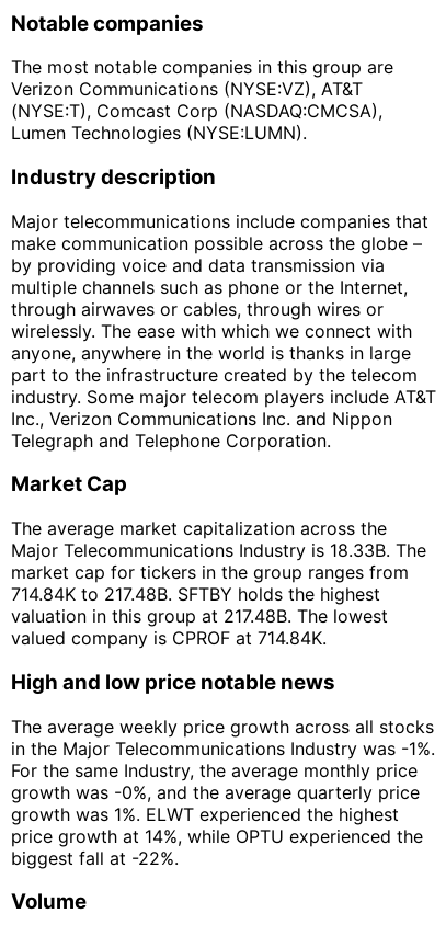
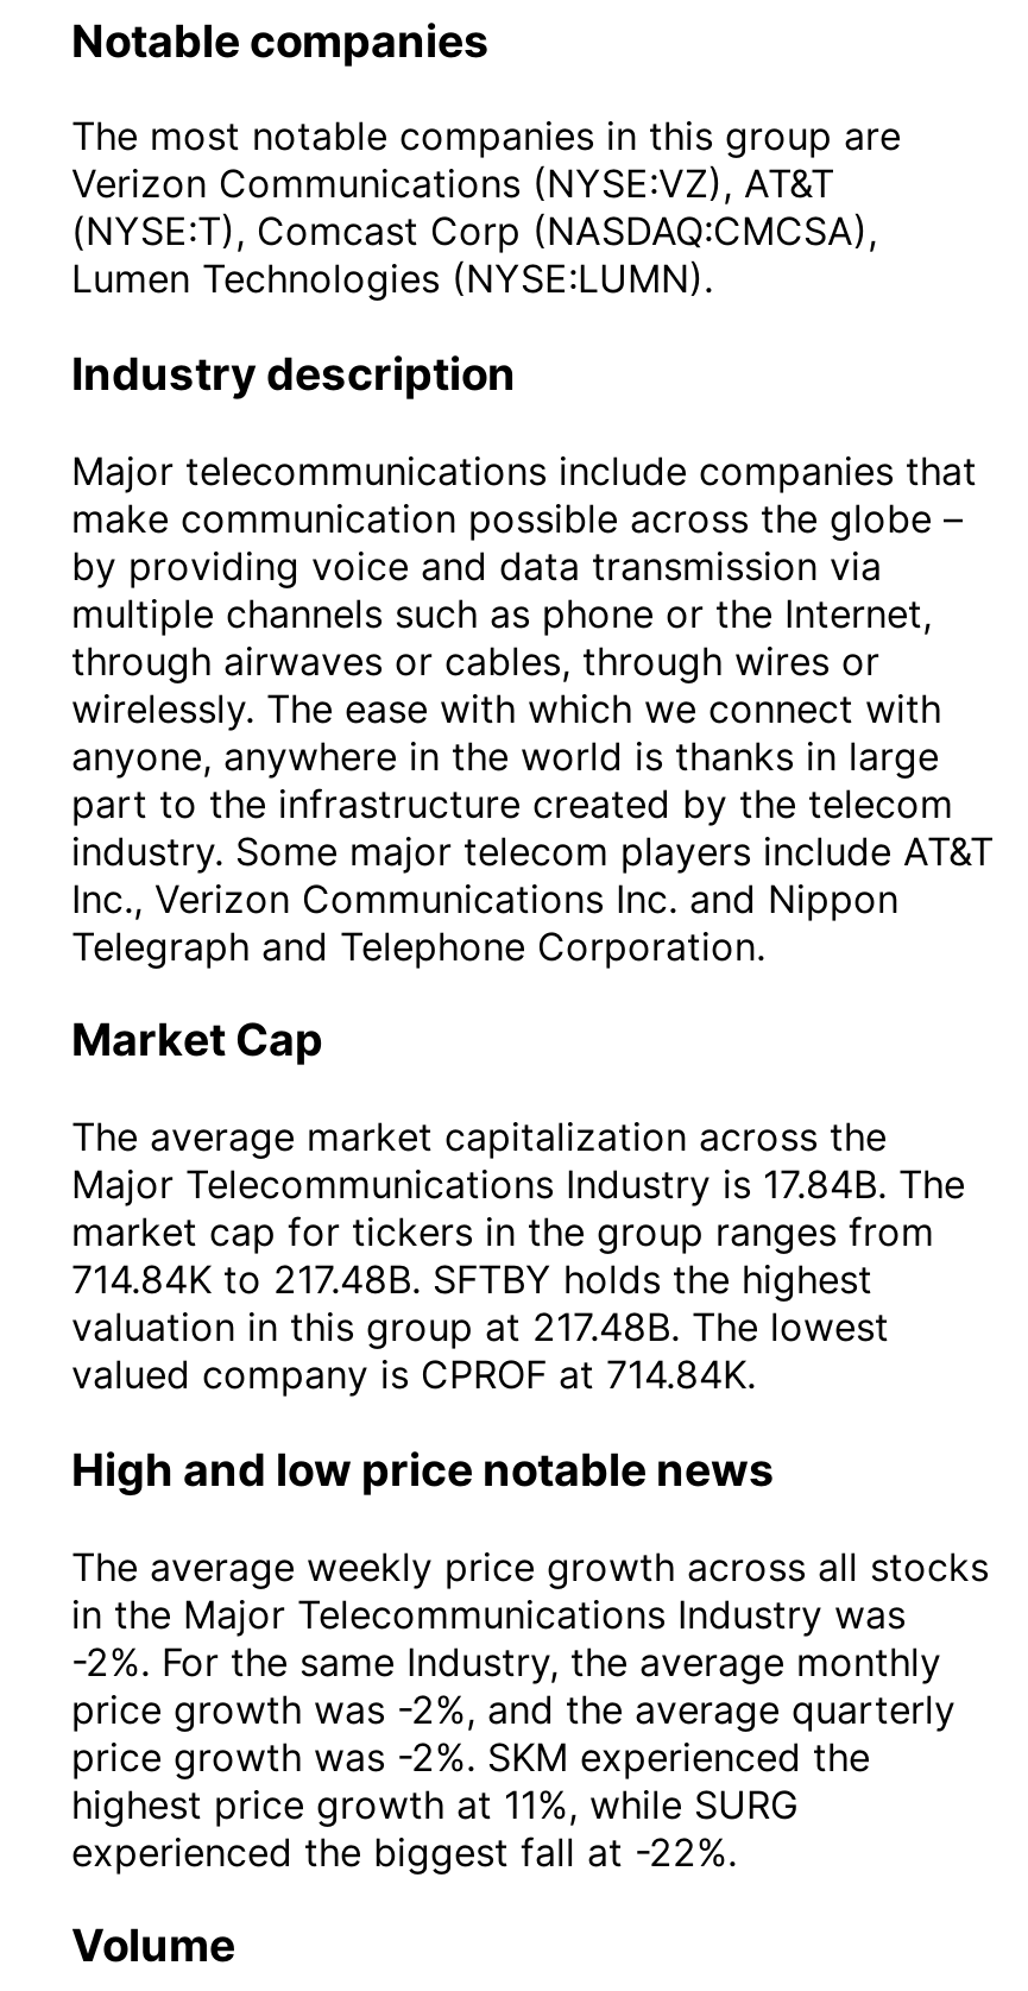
[11,539,426,561] Major Telecommunications Industry is 18.33B. The -> [71,1160,965,1208] Major Telecommunications Industry is 17.84B. The
[11,737,435,869] in the Major Telecommunications Industry was -1%. | For the same Industry, the average monthly price | growth was -0%, and the average quarterly price | growth was 1%. ELWT experienced the highest | price growth at 14%, while OPTU experienced the | biggest fall at -22%. -> [71,1589,956,1875] in the Major Telecommunications Industry was | -2%. For the same Industry, the average monthly | price growth was -2%, and the average quarterly | price growth was -2%. SKM experienced the | highest price growth at 11%, while SURG | experienced the biggest fall at -22%.

